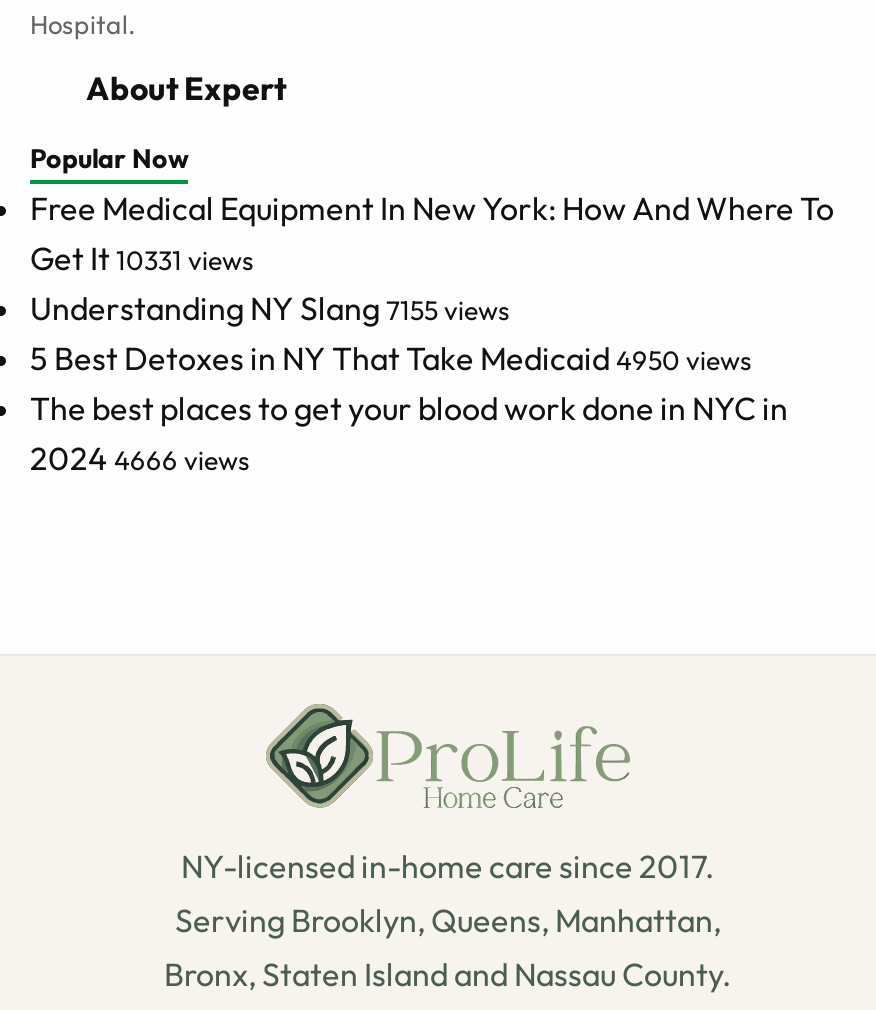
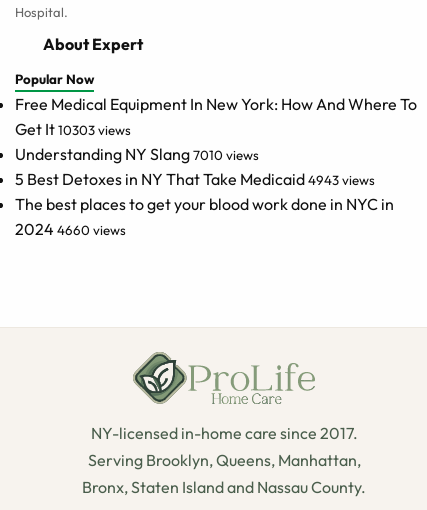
[30,237,254,277] Get It 10331 views -> [15,118,131,138] Get It 10303 views
[30,287,510,327] Understanding NY Slang 7155 views -> [15,143,259,163] Understanding NY Slang 7010 views
[30,337,752,377] 5 Best Detoxes in NY That Take Medicaid 4950 views -> [15,168,375,188] 5 Best Detoxes in NY That Take Medicaid 4943 views
[30,437,250,477] 2024 4666 views -> [15,218,126,238] 2024 4660 views

